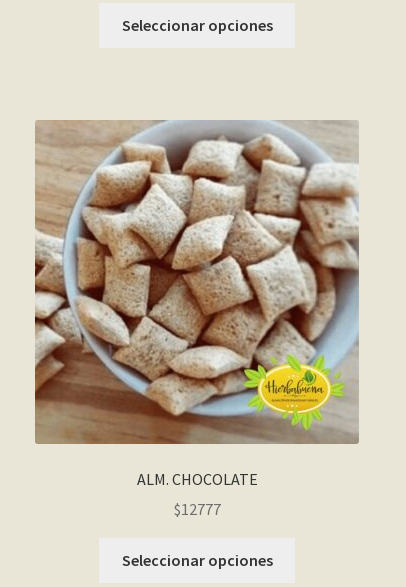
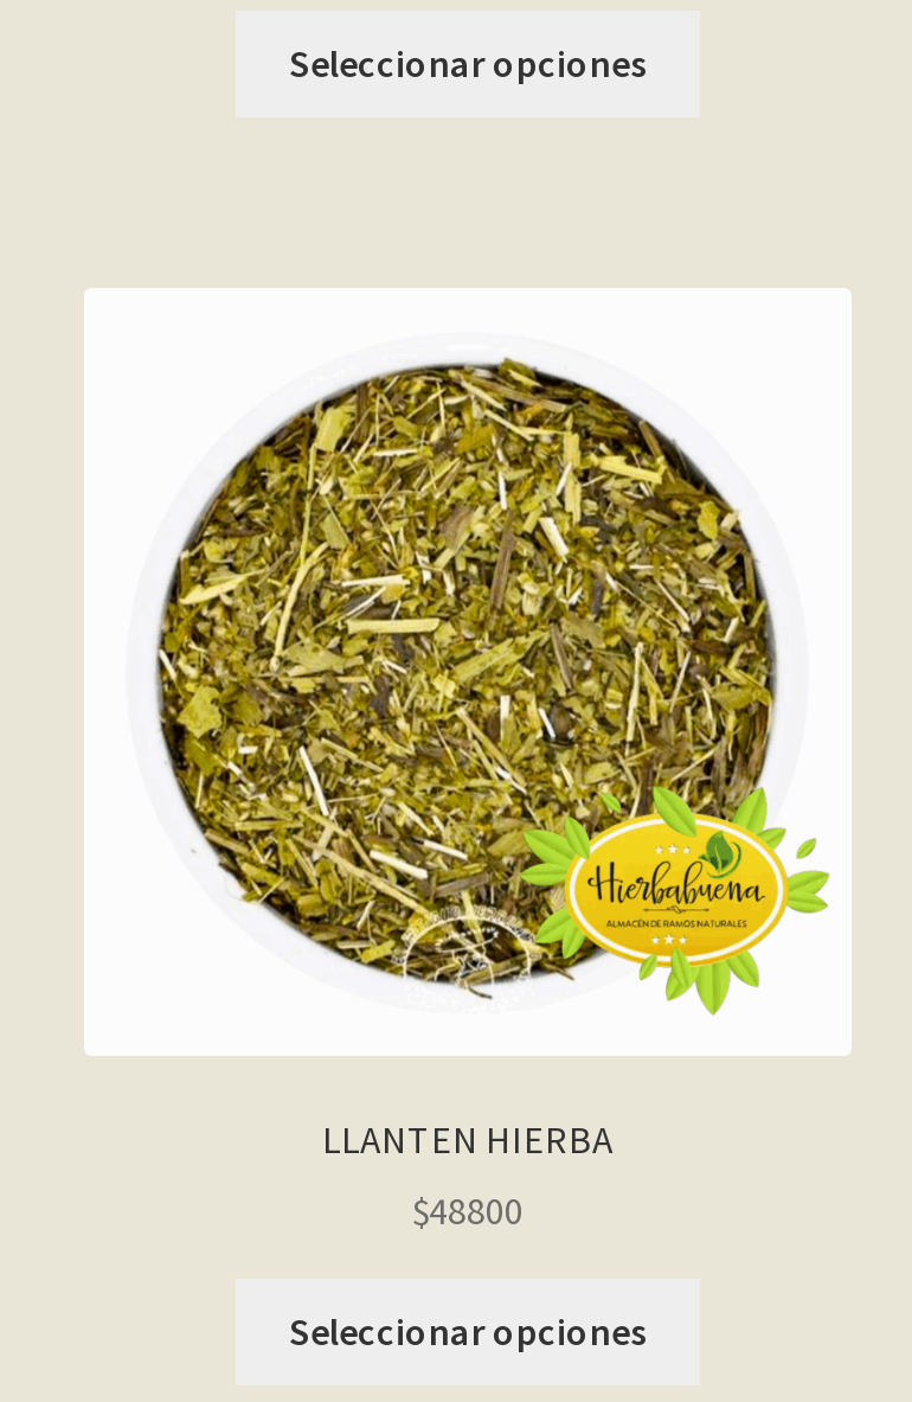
[34,119,360,488] [image] | ALM. CHOCOLATE -> [84,288,852,1161] [image] | LLANTEN HIERBA
[173,499,220,519] $12777 -> [412,1187,524,1234] $48800

